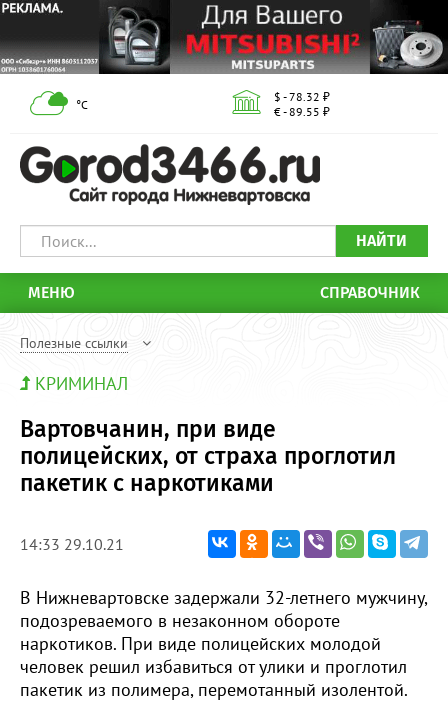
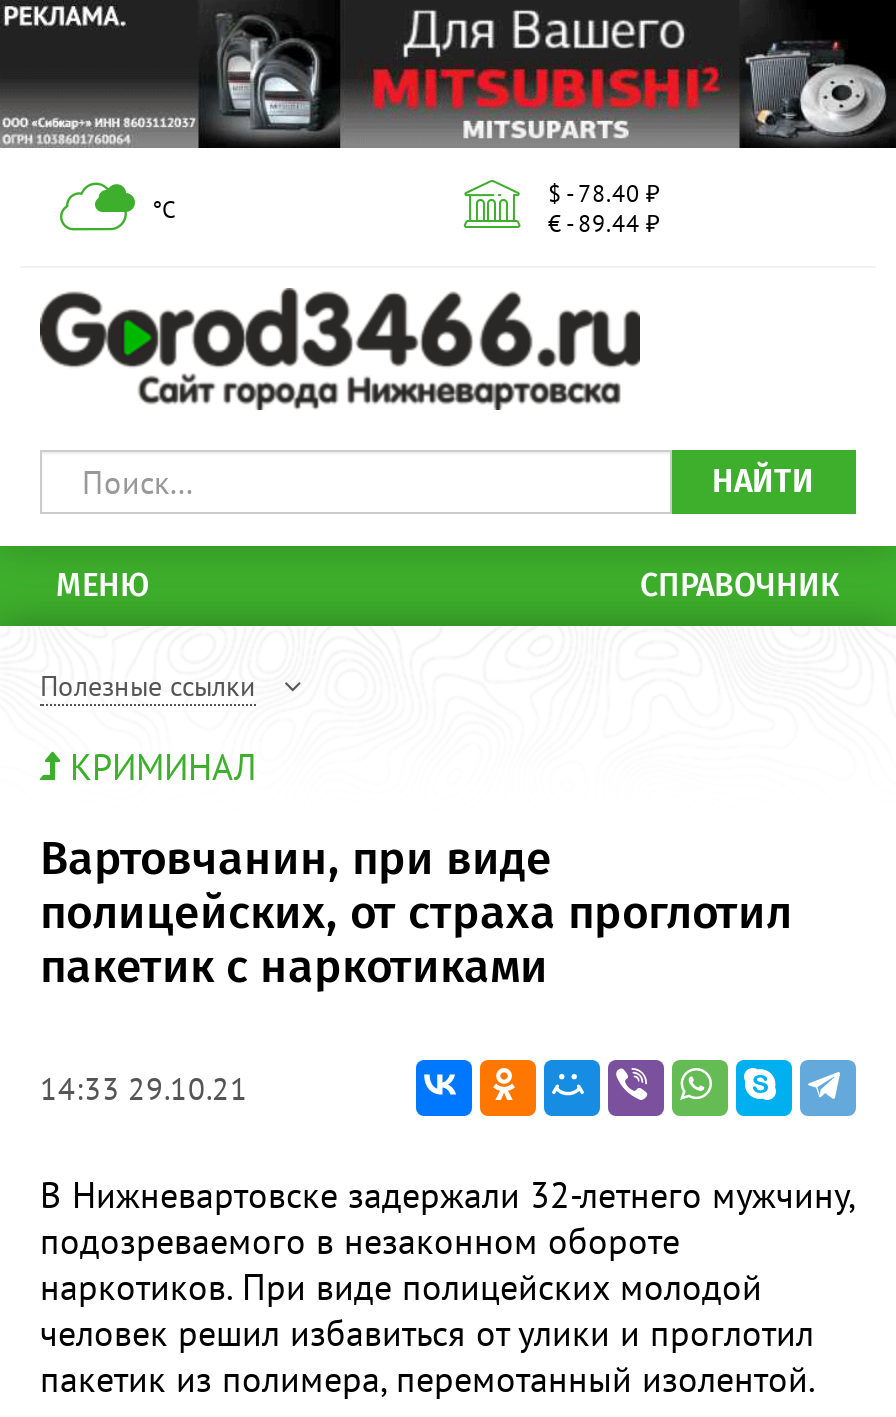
[274,89,330,104] $ - 78.32 ₽ -> [548,178,660,208] $ - 78.40 ₽
[274,104,330,119] € - 89.55 ₽ -> [548,208,660,238] € - 89.44 ₽

